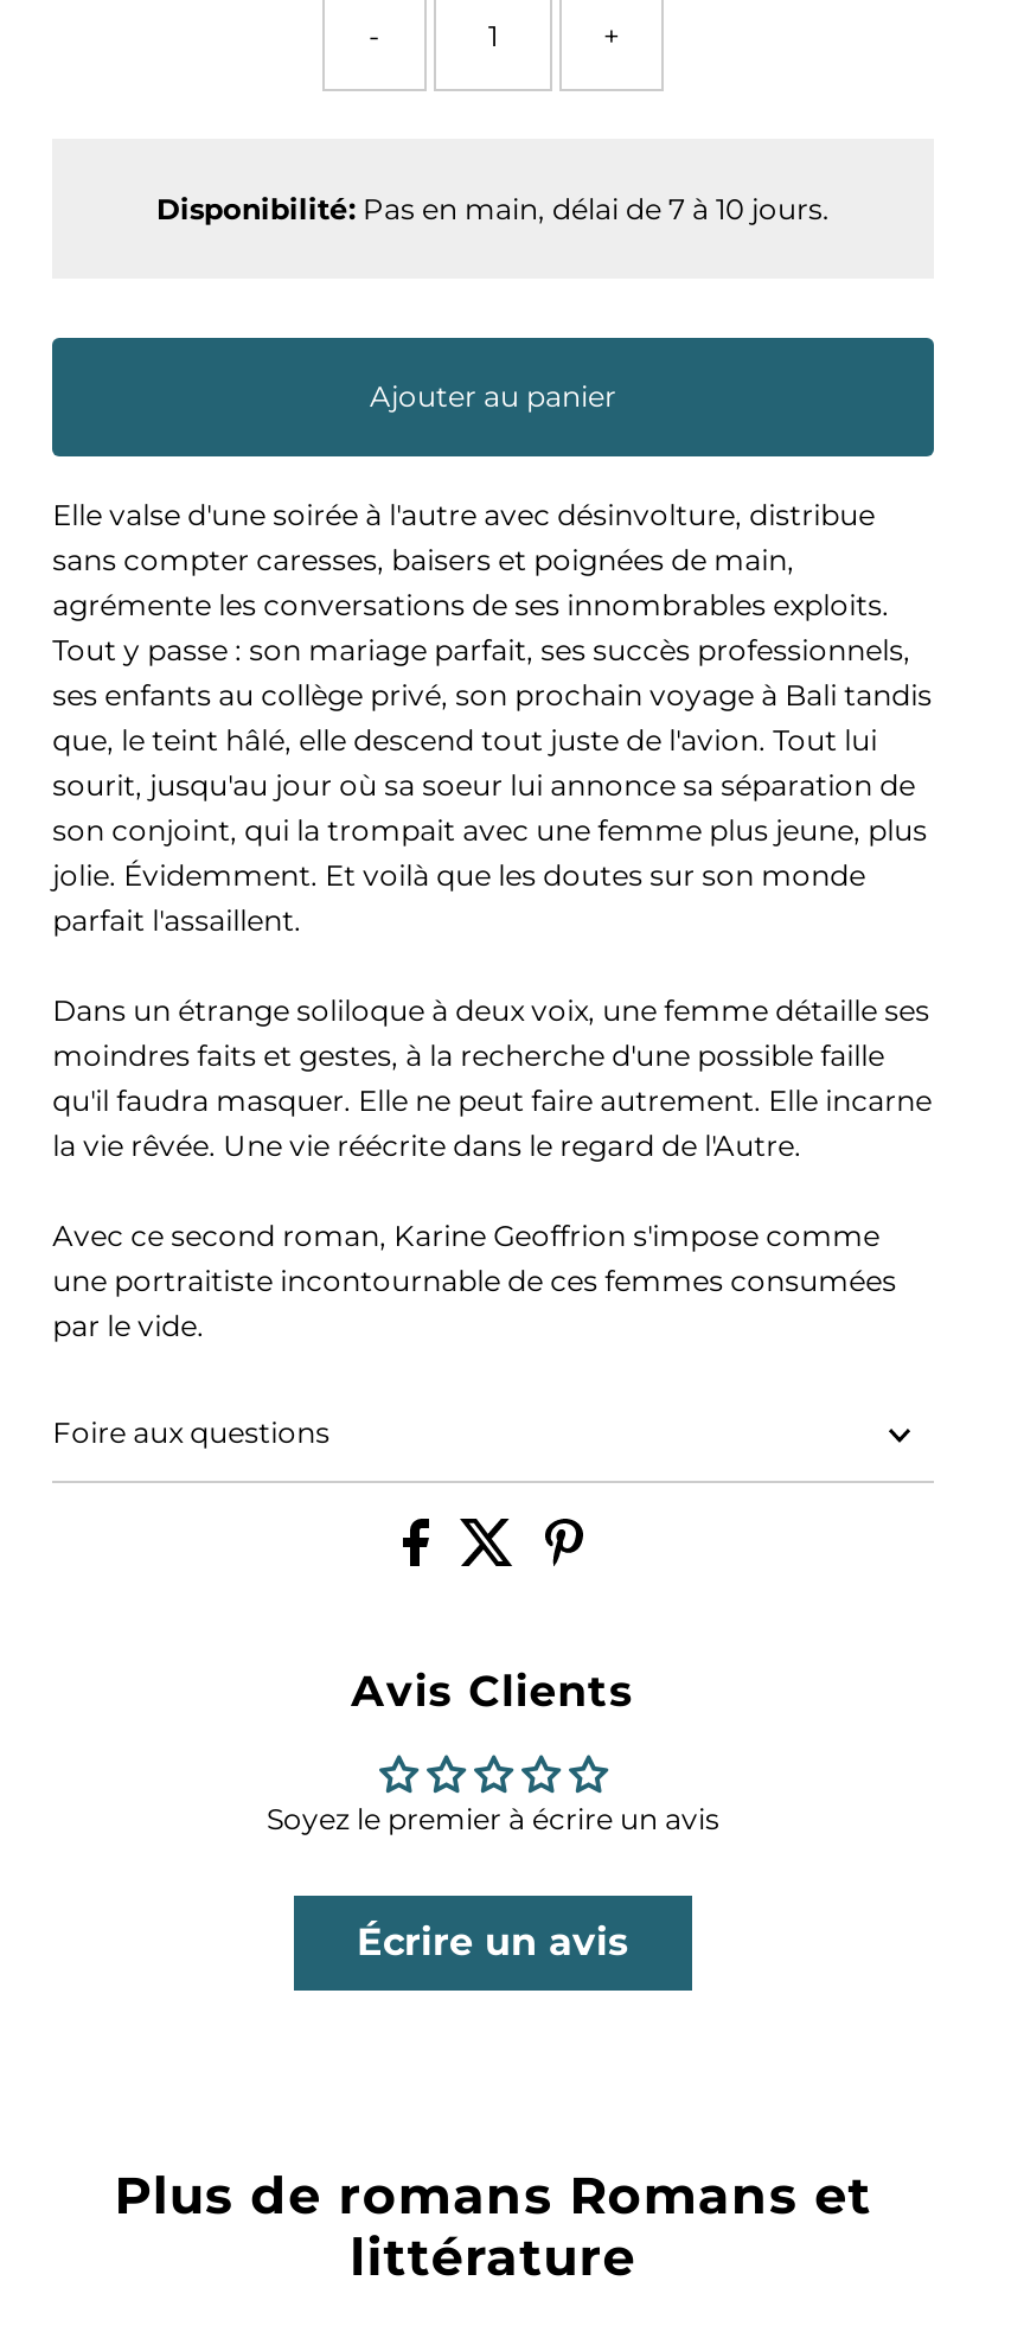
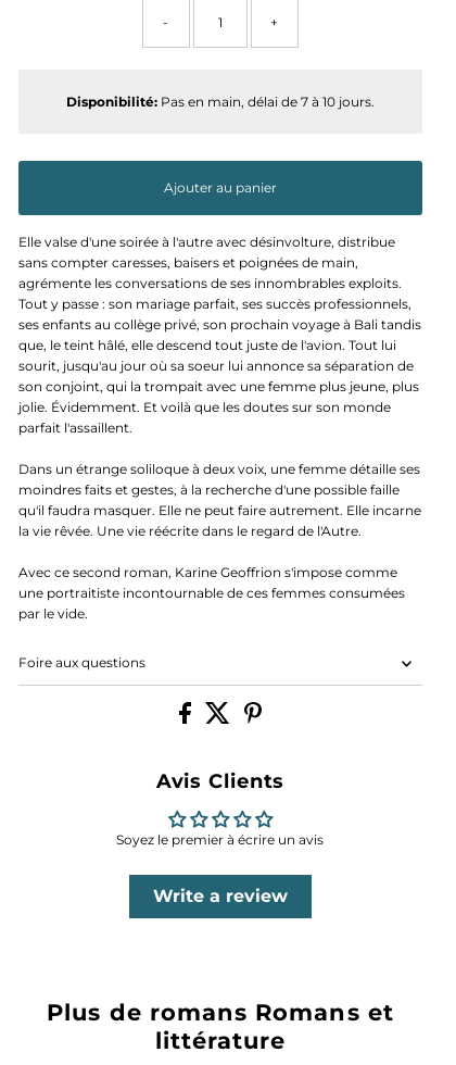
[357,1918,629,1964] Écrire un avis -> [153,885,288,906] Write a review

